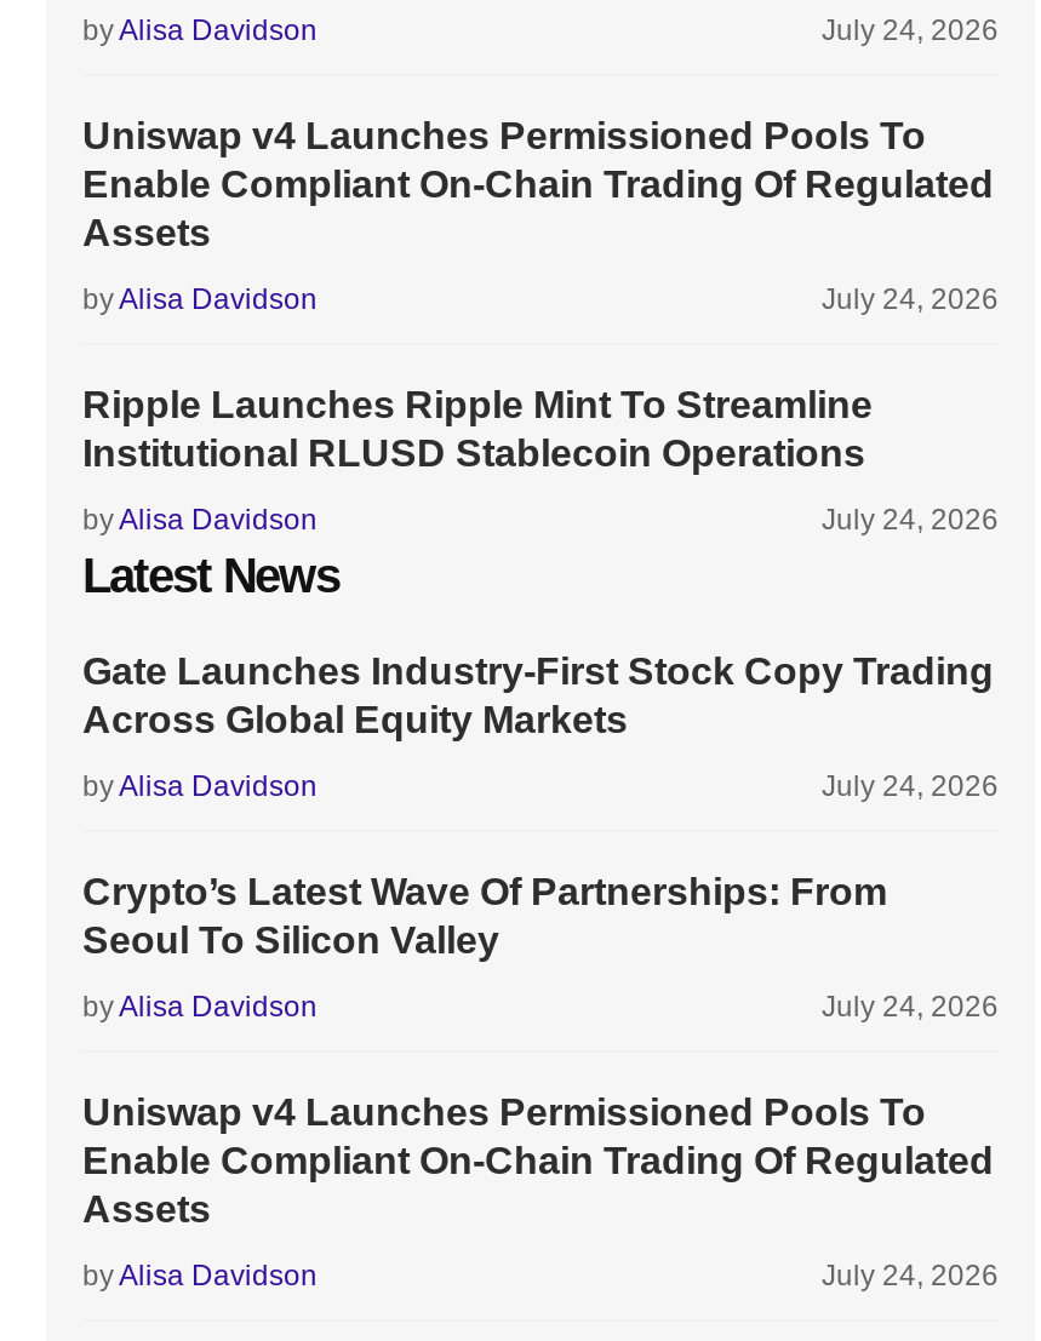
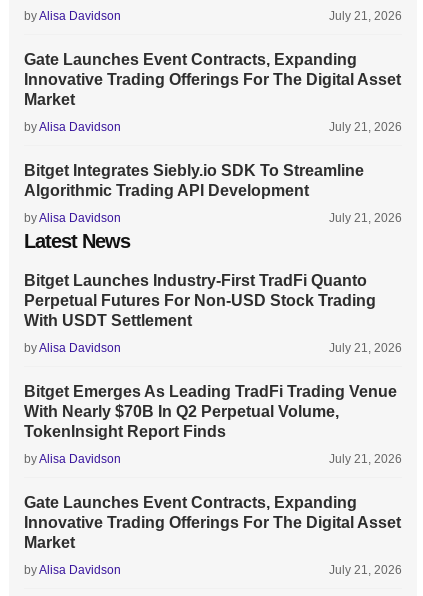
[822,13,999,47] July 24, 2026 -> [329,9,402,23] July 21, 2026
[82,115,994,253] Uniswap v4 Launches Permissioned Pools To | Enable Compliant On-Chain Trading Of Regulated | Assets -> [24,51,401,108] Gate Launches Event Contracts, Expanding | Innovative Trading Offerings For The Digital Asset | Market
[822,282,999,316] July 24, 2026 -> [329,120,402,134] July 21, 2026
[82,384,873,474] Ripple Launches Ripple Mint To Streamline | Institutional RLUSD Stablecoin Operations -> [24,162,364,199] Bitget Integrates Siebly.io SDK To Streamline | Algorithmic Trading API Development
[822,503,999,537] July 24, 2026 -> [329,211,402,225] July 21, 2026
[82,651,994,740] Gate Launches Industry-First Stock Copy Trading | Across Global Equity Markets -> [24,272,376,329] Bitget Launches Industry-First TradFi Quanto | Perpetual Futures For Non-USD Stock Trading | With USDT Settlement
[822,769,999,803] July 24, 2026 -> [329,341,402,355] July 21, 2026
[82,871,887,961] Crypto’s Latest Wave Of Partnerships: From | Seoul To Silicon Valley -> [24,383,397,440] Bitget Emerges As Leading TradFi Trading Venue | With Nearly $70B In Q2 Perpetual Volume, | TokenInsight Report Finds
[822,990,999,1024] July 24, 2026 -> [329,452,402,466] July 21, 2026
[82,1091,994,1230] Uniswap v4 Launches Permissioned Pools To | Enable Compliant On-Chain Trading Of Regulated | Assets -> [24,494,401,551] Gate Launches Event Contracts, Expanding | Innovative Trading Offerings For The Digital Asset | Market
[822,1259,999,1293] July 24, 2026 -> [329,563,402,577] July 21, 2026

